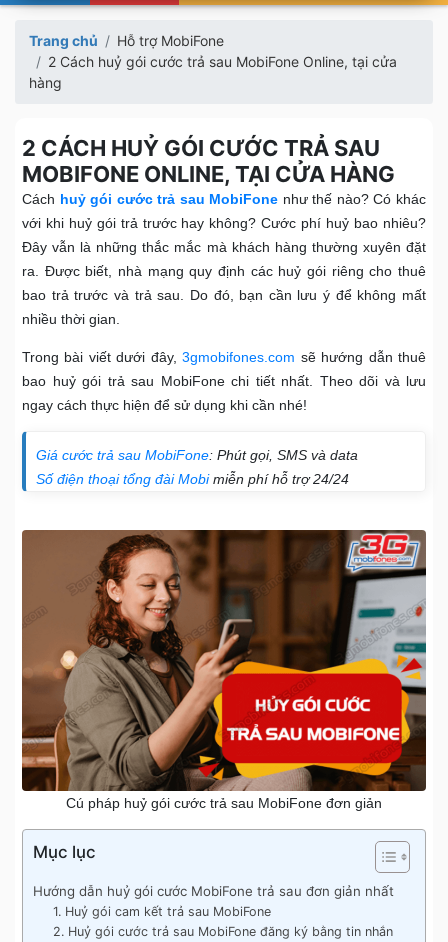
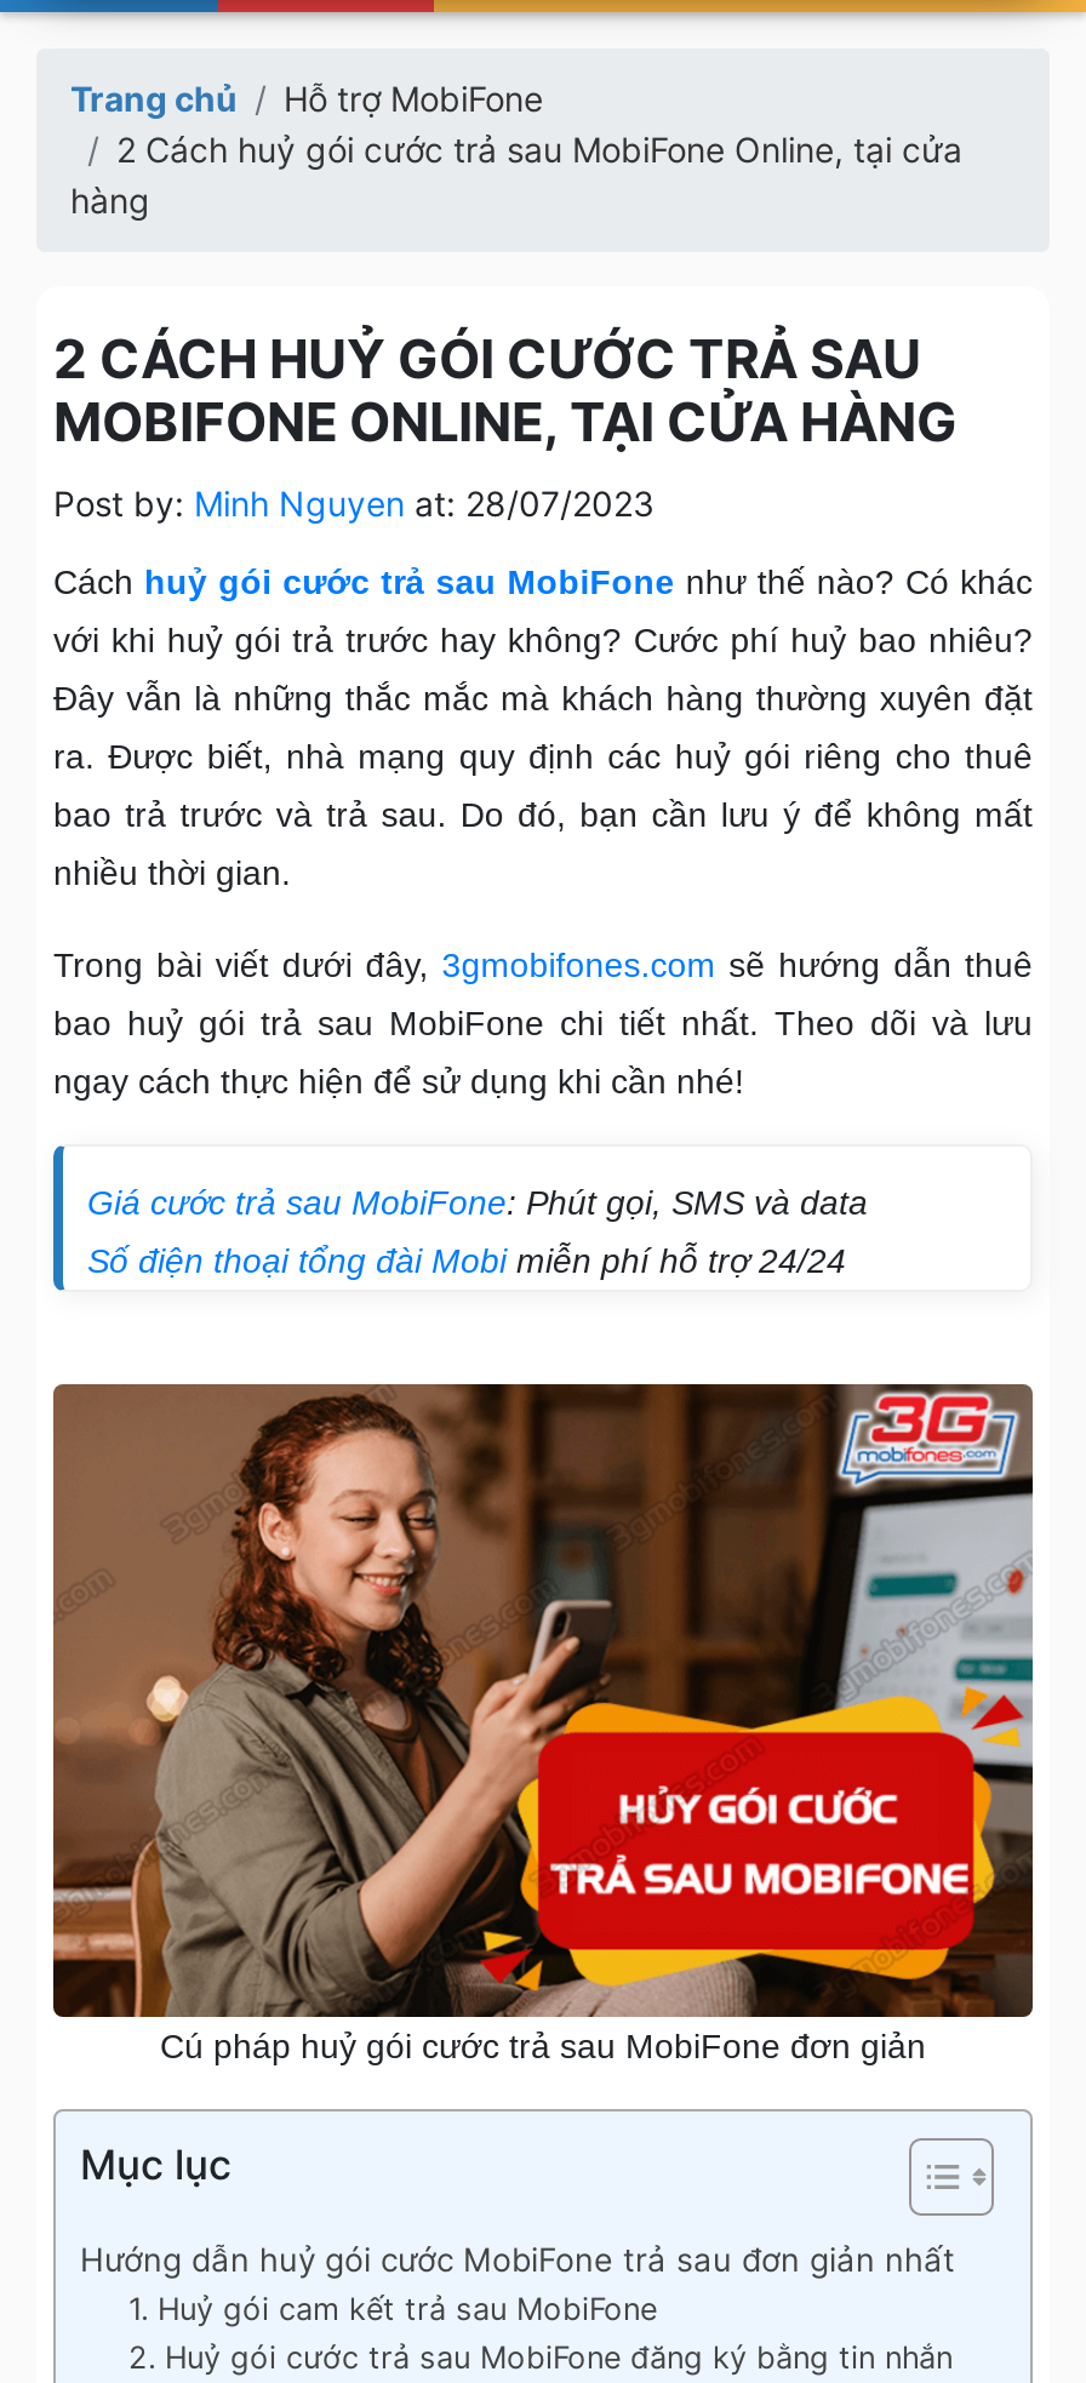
none -> [53,481,655,522] Post by: Minh Nguyen at: 28/07/2023

